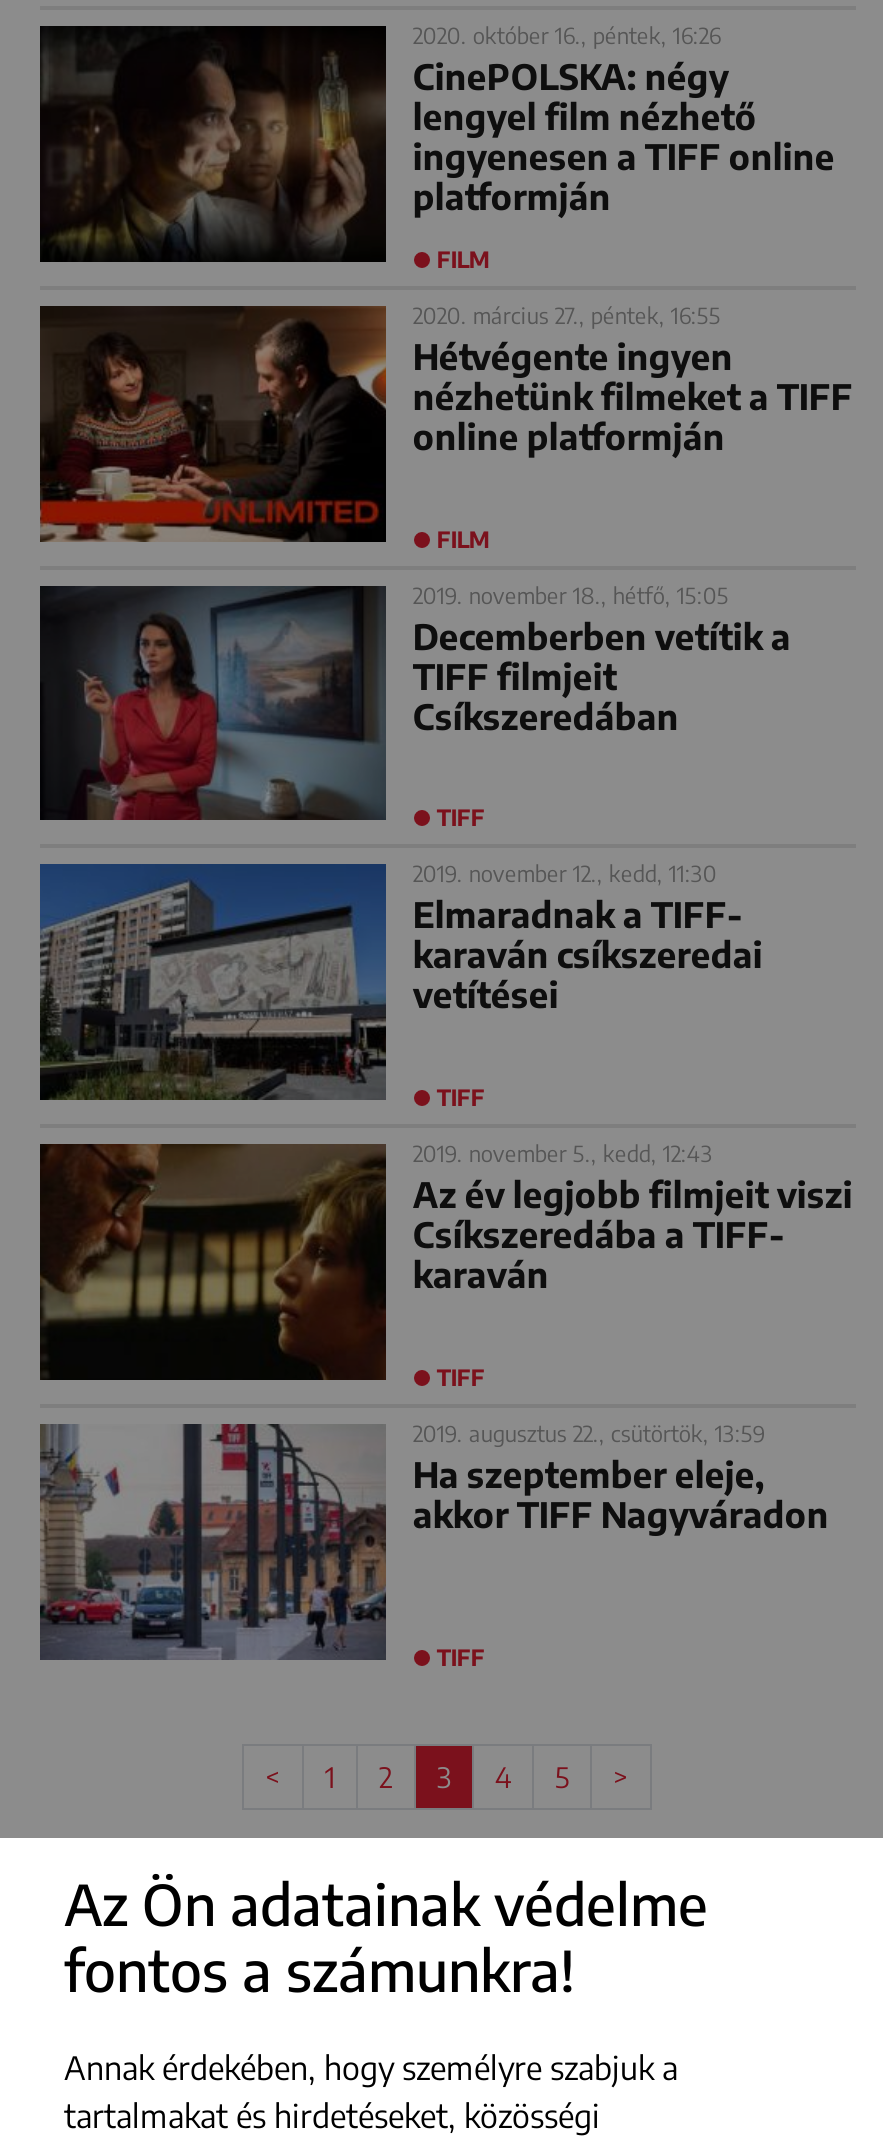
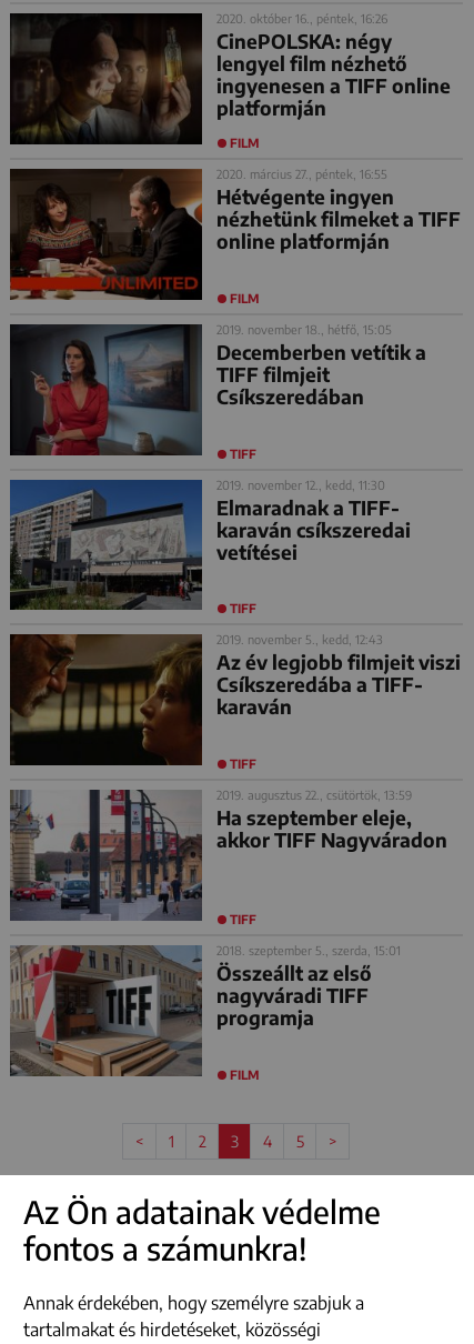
none -> [11,943,401,1082] [image] | 2018. szeptember 5., szerda, 15:01 | Összeállt az első | nagyváradi TIFF | programja | FILM

